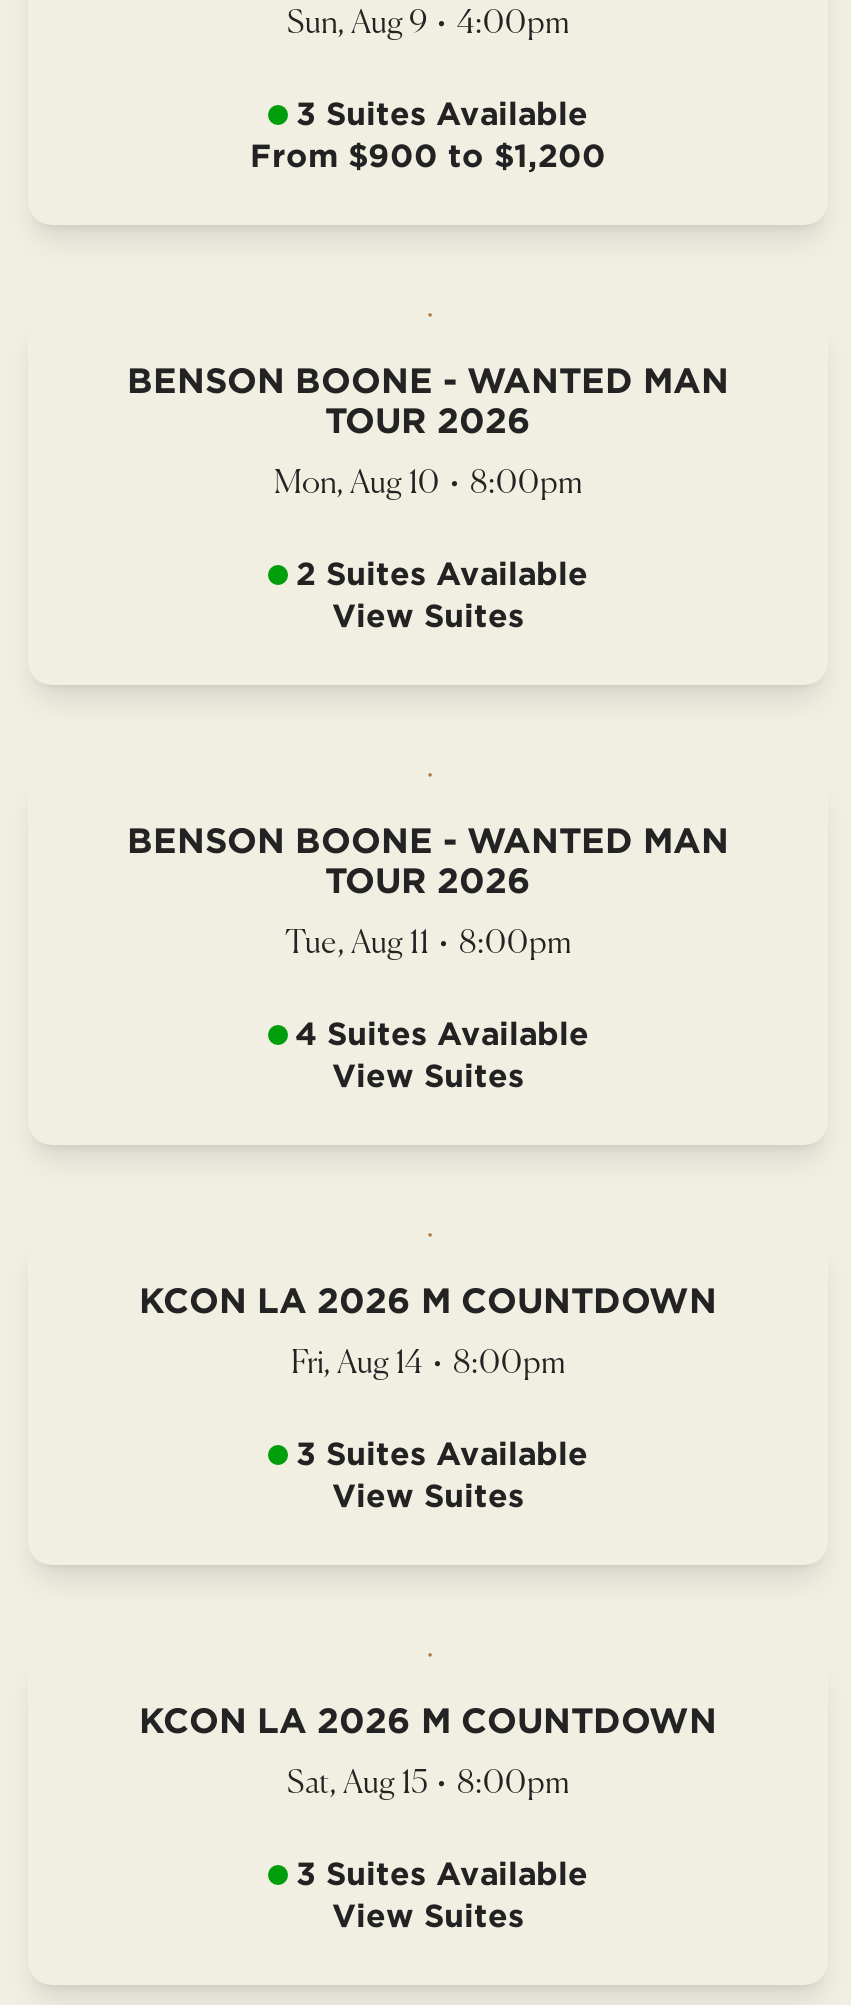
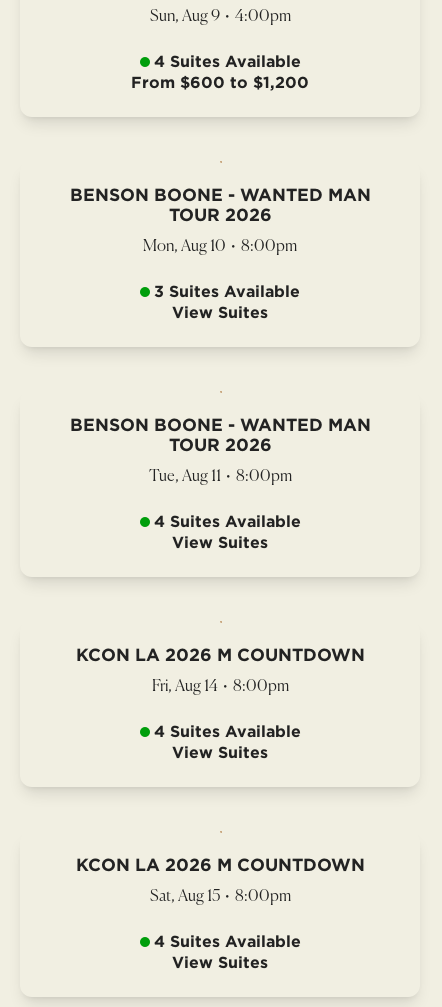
[296,95,588,131] 3 Suites Available -> [153,52,300,70] 4 Suites Available
[250,137,606,173] From $900 to $1,200 -> [131,73,309,91] From $600 to $1,200
[296,555,588,591] 2 Suites Available -> [154,282,300,300] 3 Suites Available
[296,1435,588,1471] 3 Suites Available -> [153,722,300,740] 4 Suites Available
[296,1855,588,1891] 3 Suites Available -> [153,932,300,950] 4 Suites Available

